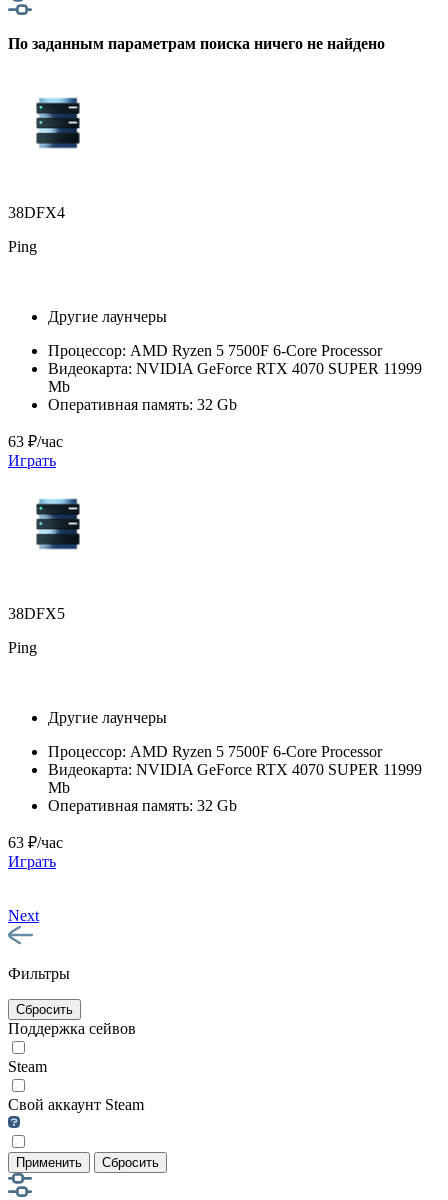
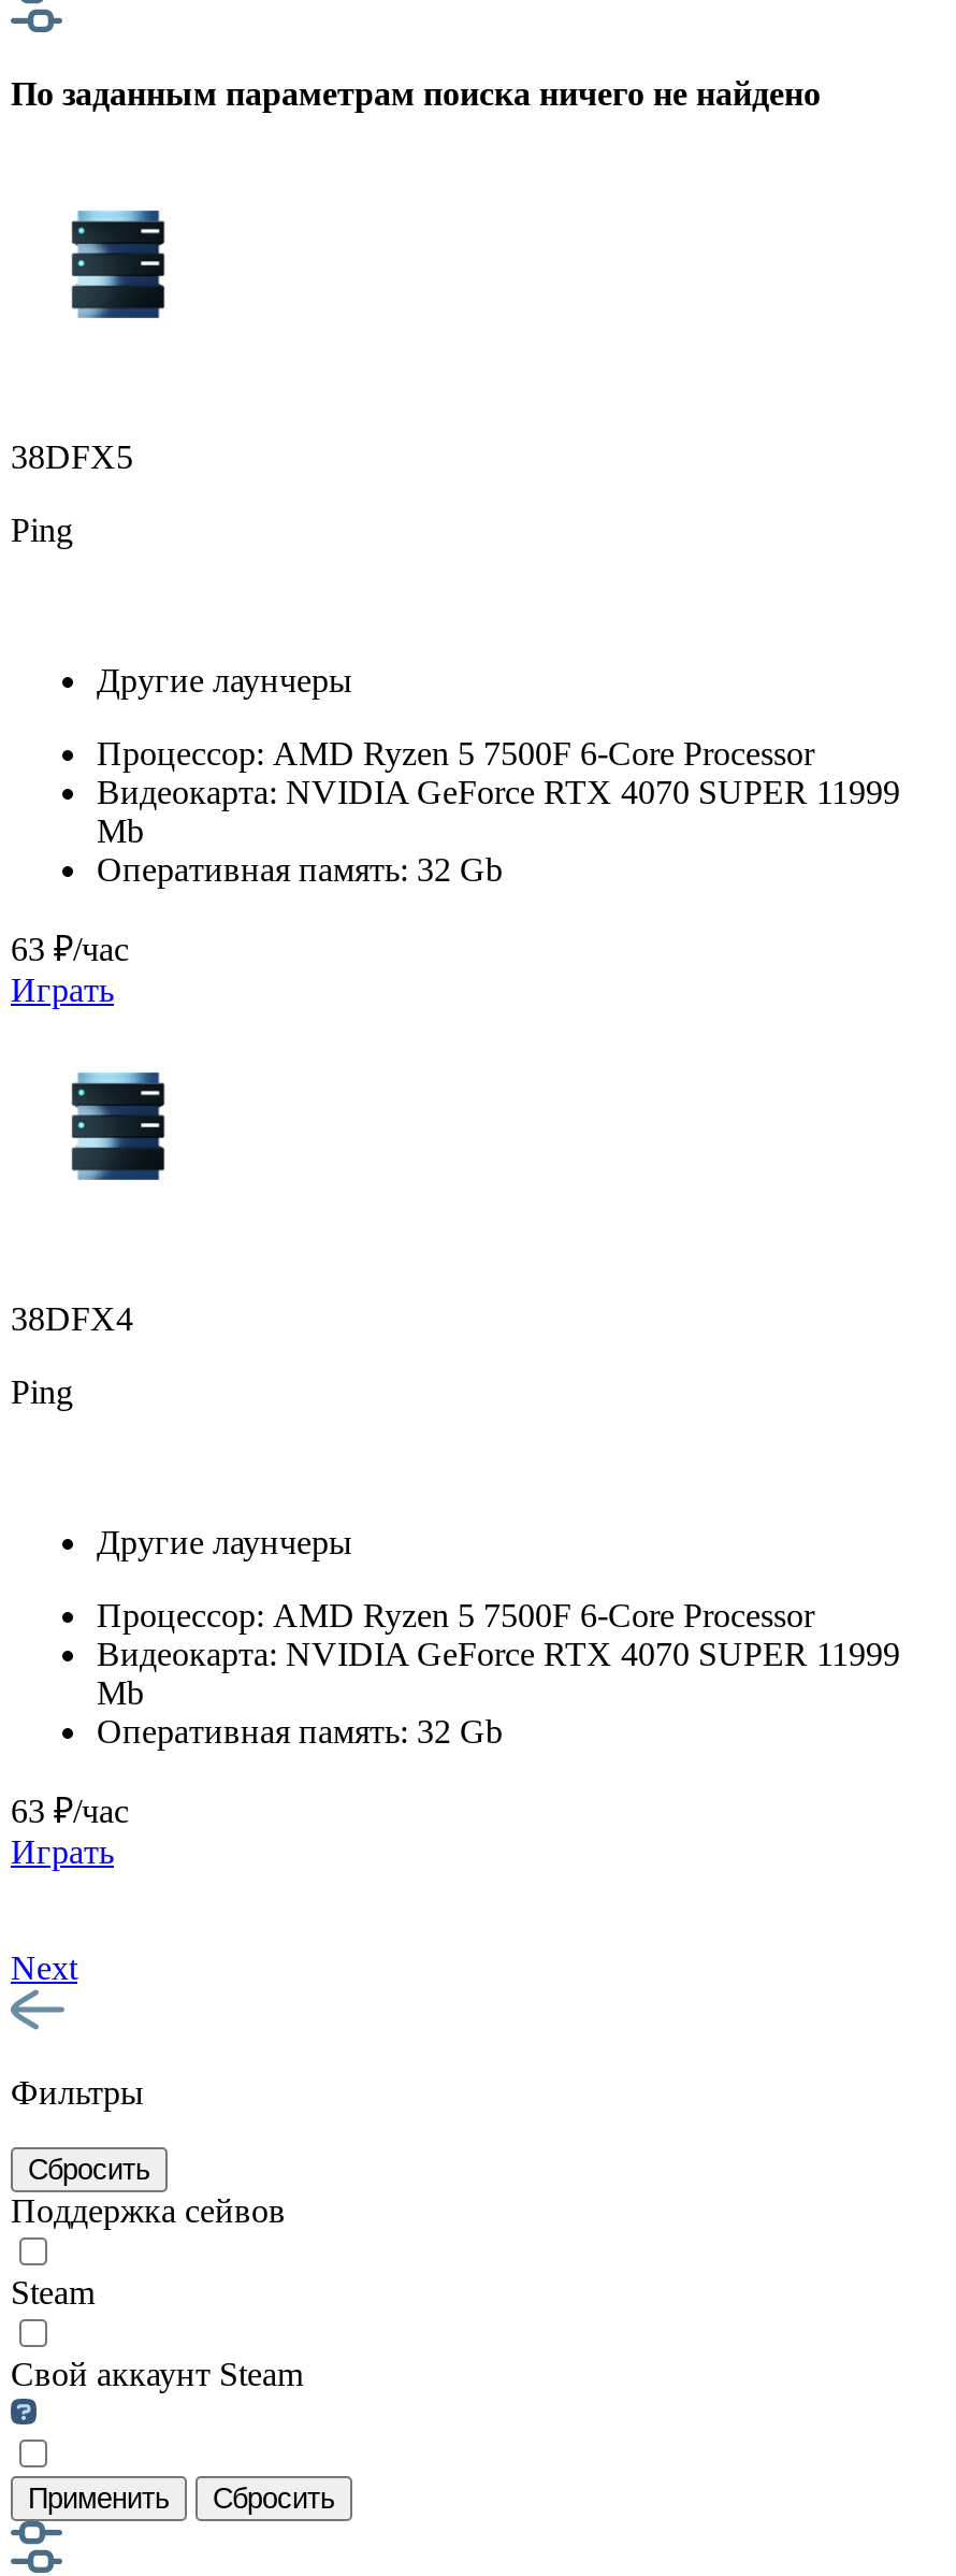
[8,204,65,221] 38DFX4 -> [11,438,133,475] 38DFX5
[8,605,65,622] 38DFX5 -> [11,1300,133,1336] 38DFX4

